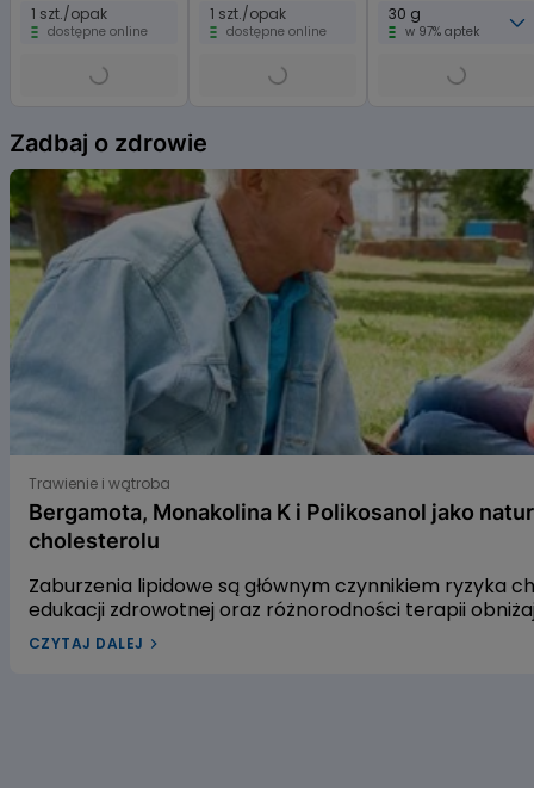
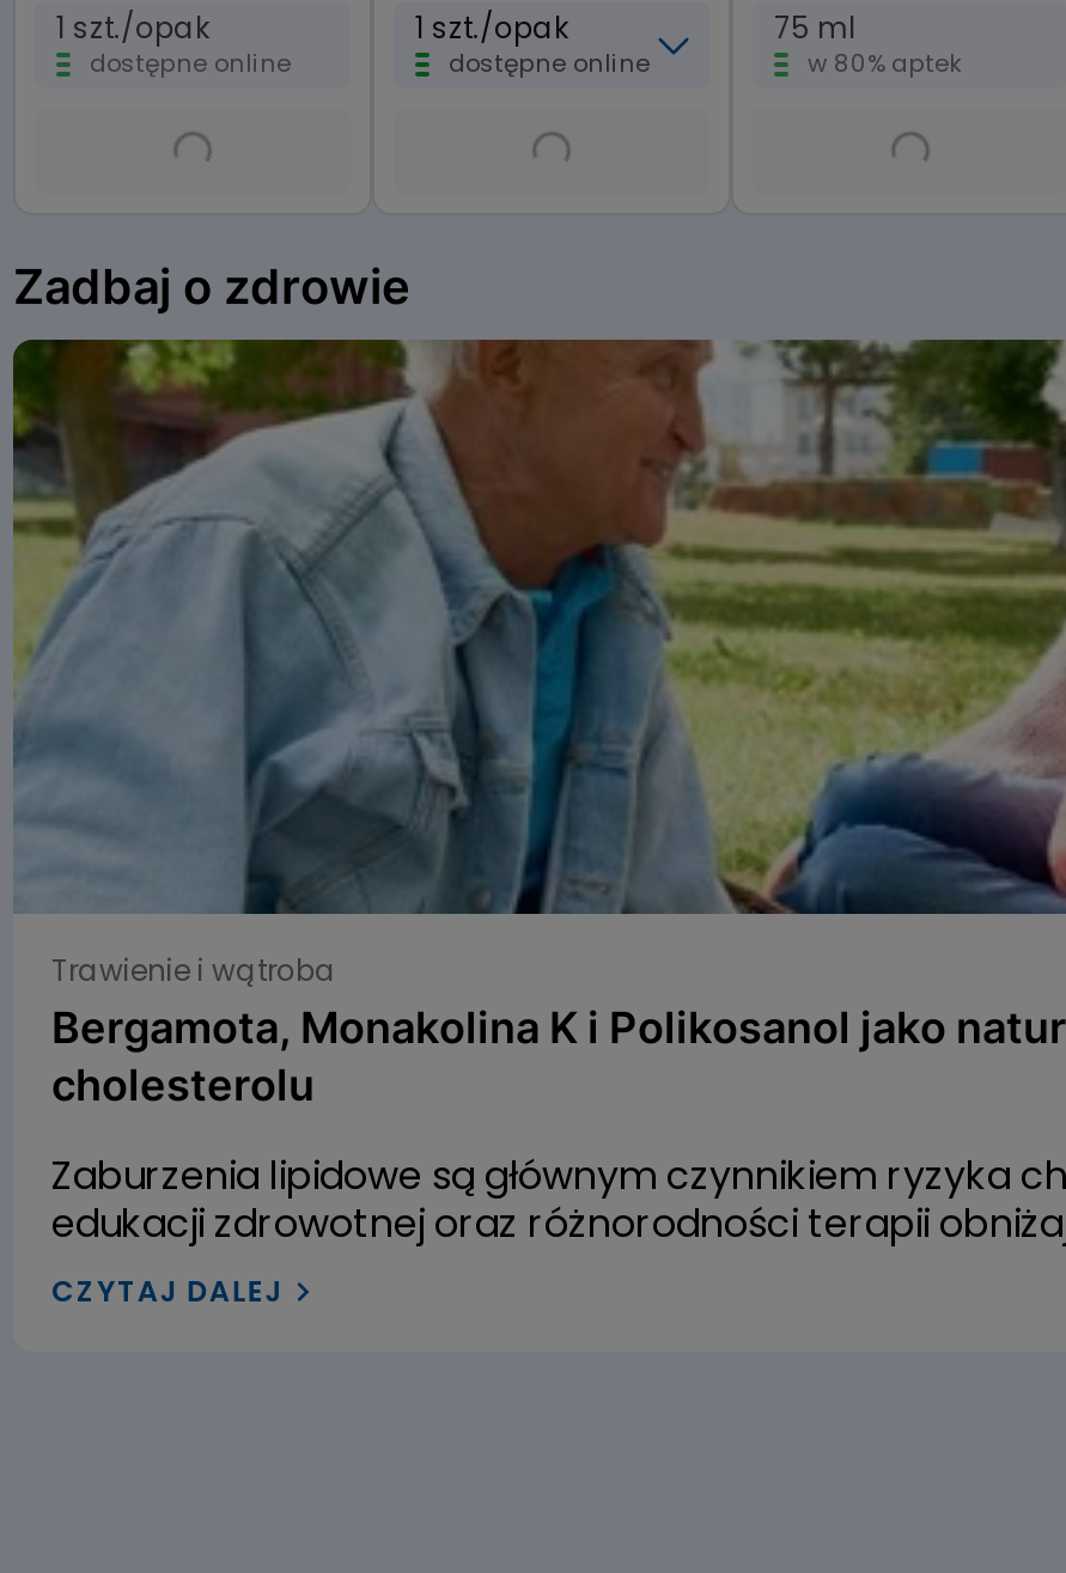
[389,4,479,41] 30 g | w 97% aptek -> [774,7,961,81] 75 ml | w 80% aptek

